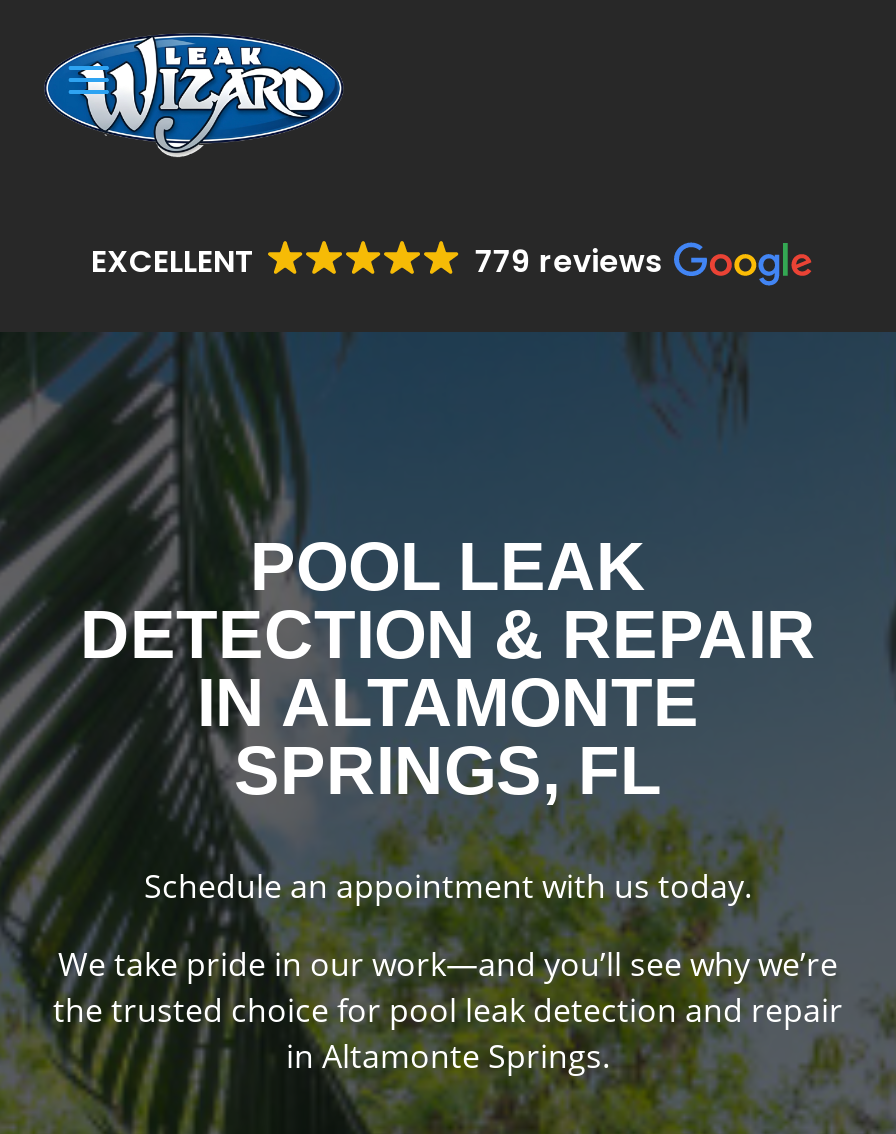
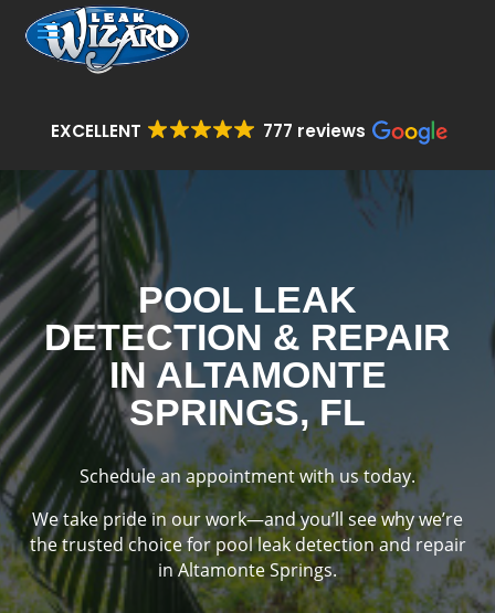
[475,240,663,282] 779 reviews -> [263,119,366,142] 777 reviews

